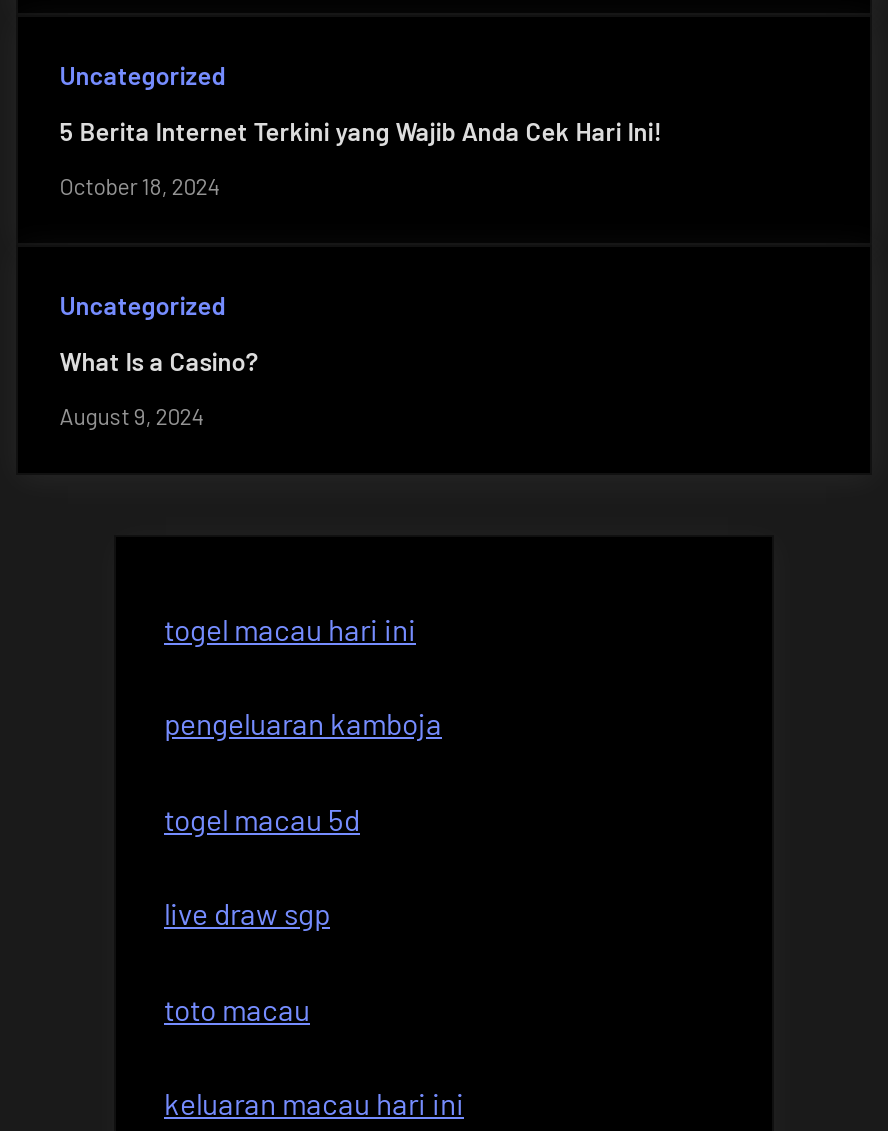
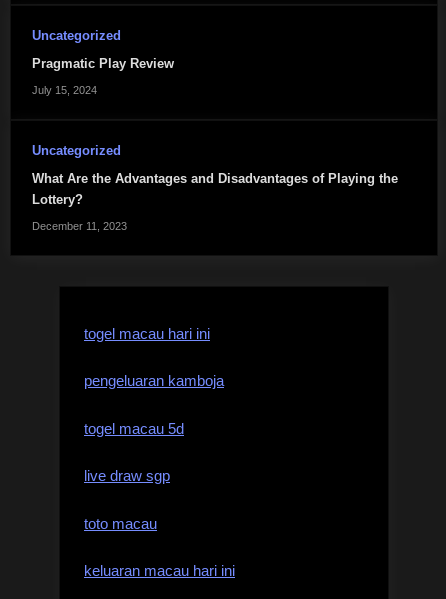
[60,116,662,148] 5 Berita Internet Terkini yang Wajib Anda Cek Hari Ini! -> [32,56,174,71] Pragmatic Play Review
[60,173,220,199] October 18, 2024 -> [32,84,97,96] July 15, 2024
[60,346,258,378] What Is a Casino? -> [32,171,398,207] What Are the Advantages and Disadvantages of Playing the | Lottery?
[60,403,204,429] August 9, 2024 -> [32,219,127,231] December 11, 2023

